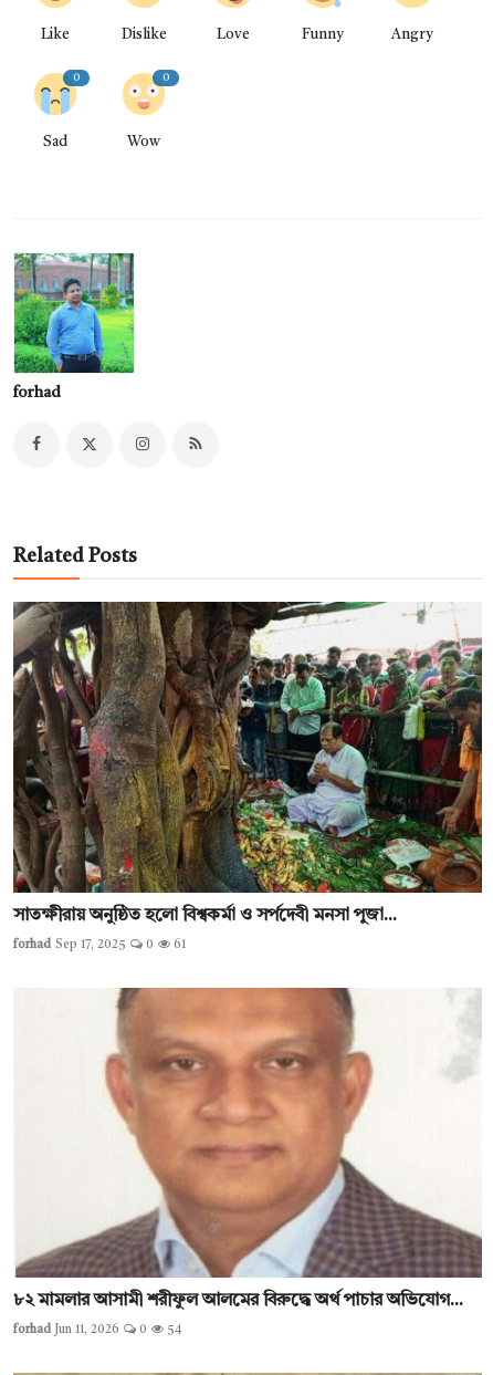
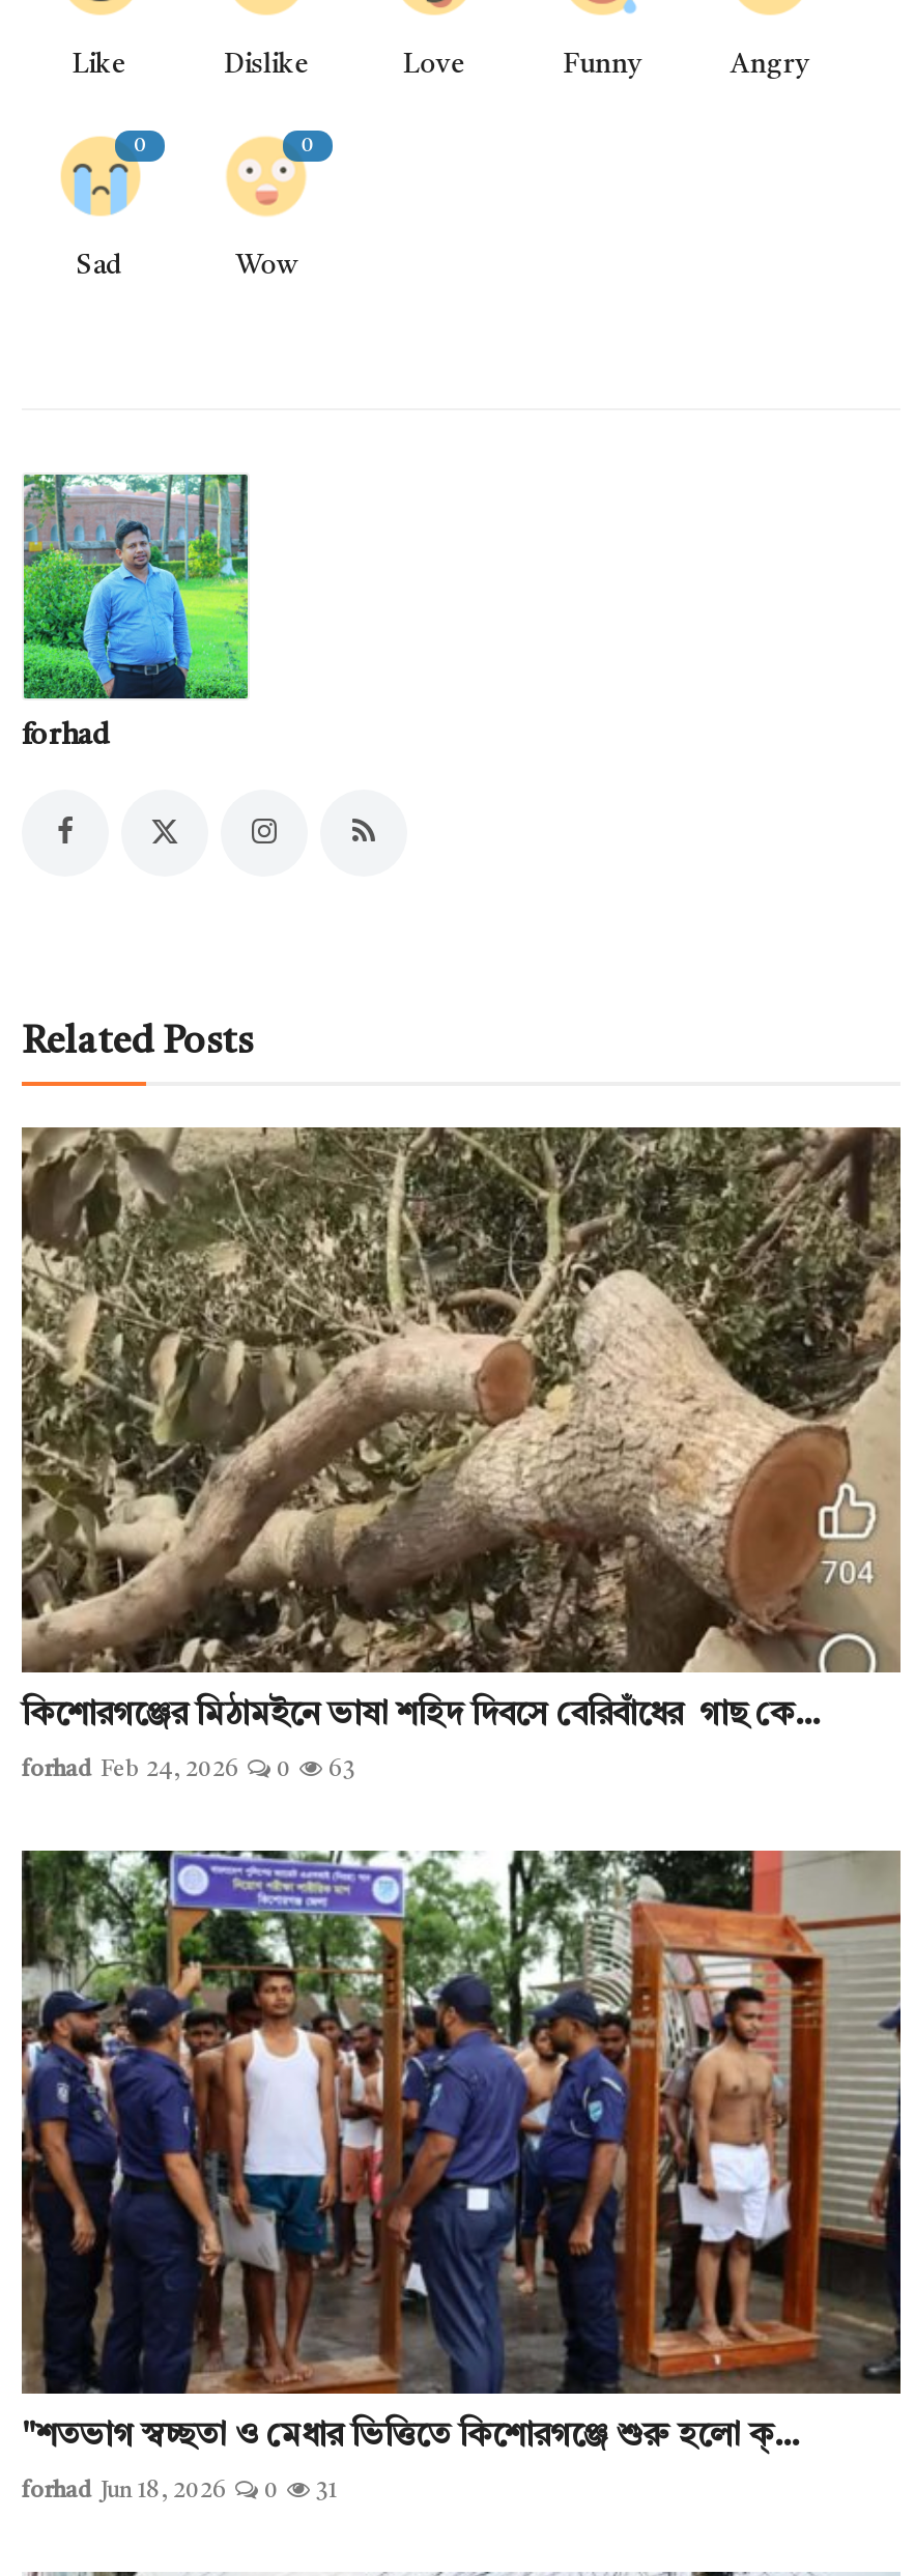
[13,601,483,924] [image] | সাতক্ষীরায় অনুষ্ঠিত হলো বিশ্বকর্মা ও সর্পদেবী মনসা পুজা... -> [20,1125,903,1732] [image] | কিশোরগঞ্জের মিঠামইনে ভাষা শহিদ দিবসে বেরিবাঁধের গাছ কে...
[13,939,126,951] forhad Sep 17, 2025 -> [22,1759,239,1781] forhad Feb 24, 2026
[170,939,186,951] 61 -> [322,1759,355,1781] 63
[13,987,483,1310] [image] | ৮২ মামলার আসামী শরীফুল আলমের বিরুদ্ধে অর্থ পাচার অভিযোগ... -> [20,1849,903,2454] [image] | "শতভাগ স্বচ্ছতা ও মেধার ভিত্তিতে কিশোরগঞ্জে শুরু হলো ক্...
[13,1324,119,1336] forhad Jun 11, 2026 -> [22,2481,227,2503] forhad Jun 18, 2026
[164,1324,182,1336] 54 -> [310,2481,337,2503] 31

